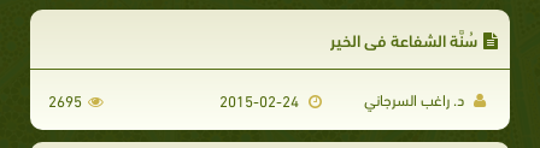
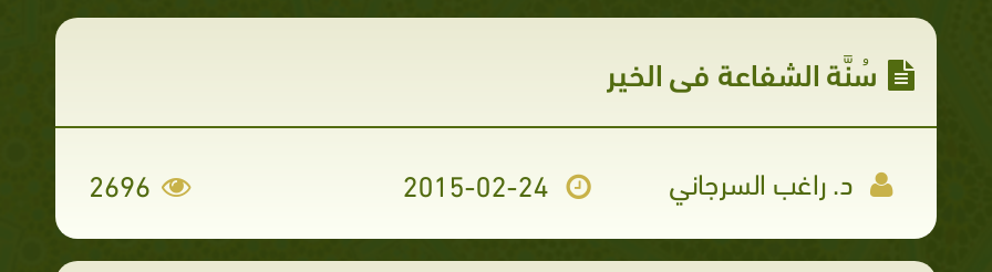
[48,88,82,112] 2695 -> [89,161,151,206] 2696

